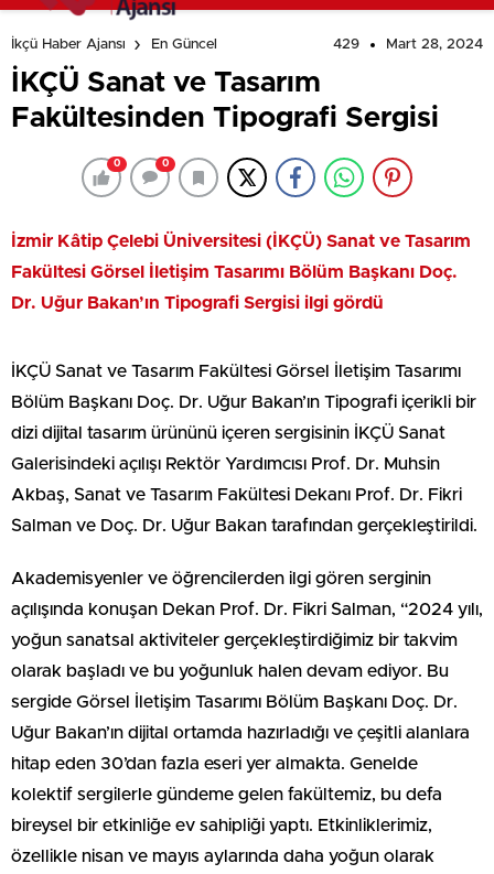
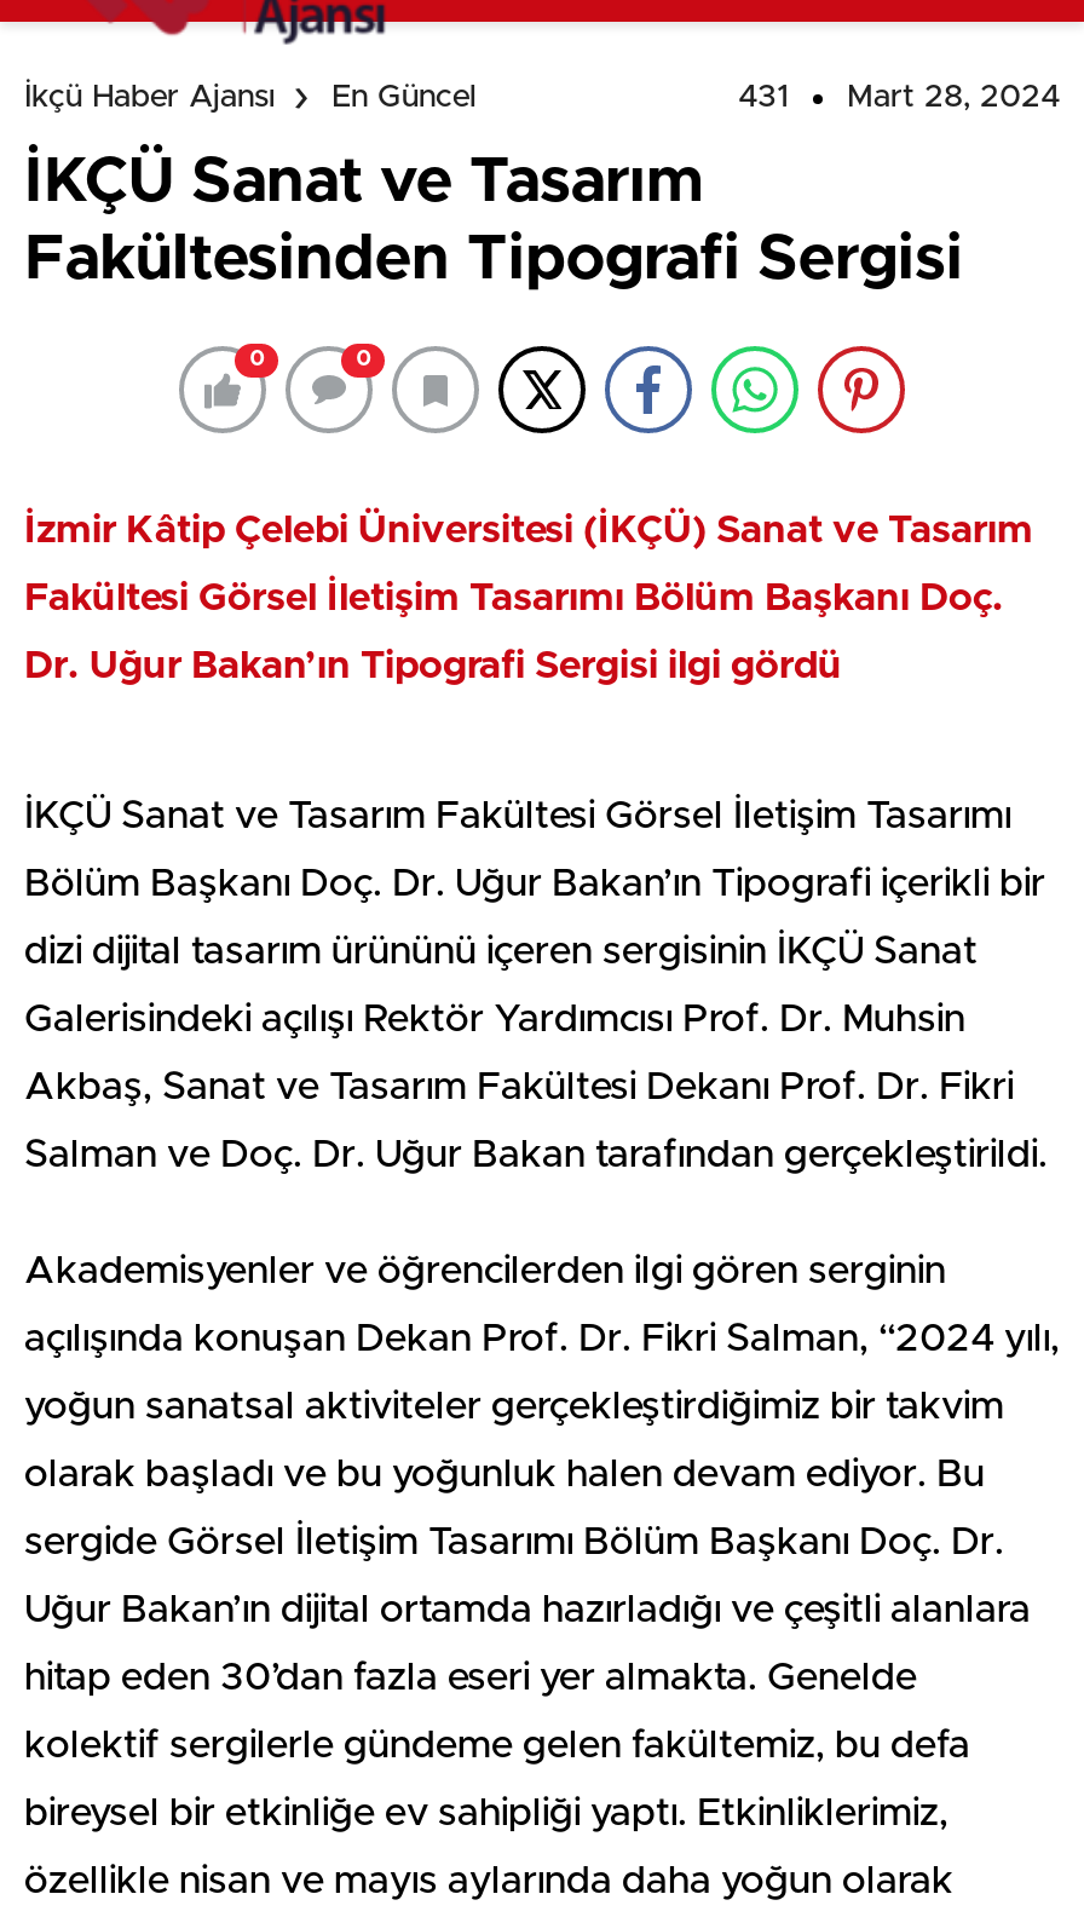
[333,37,483,52] 429 Mart 28, 2024 -> [738,82,1060,114] 431 Mart 28, 2024

